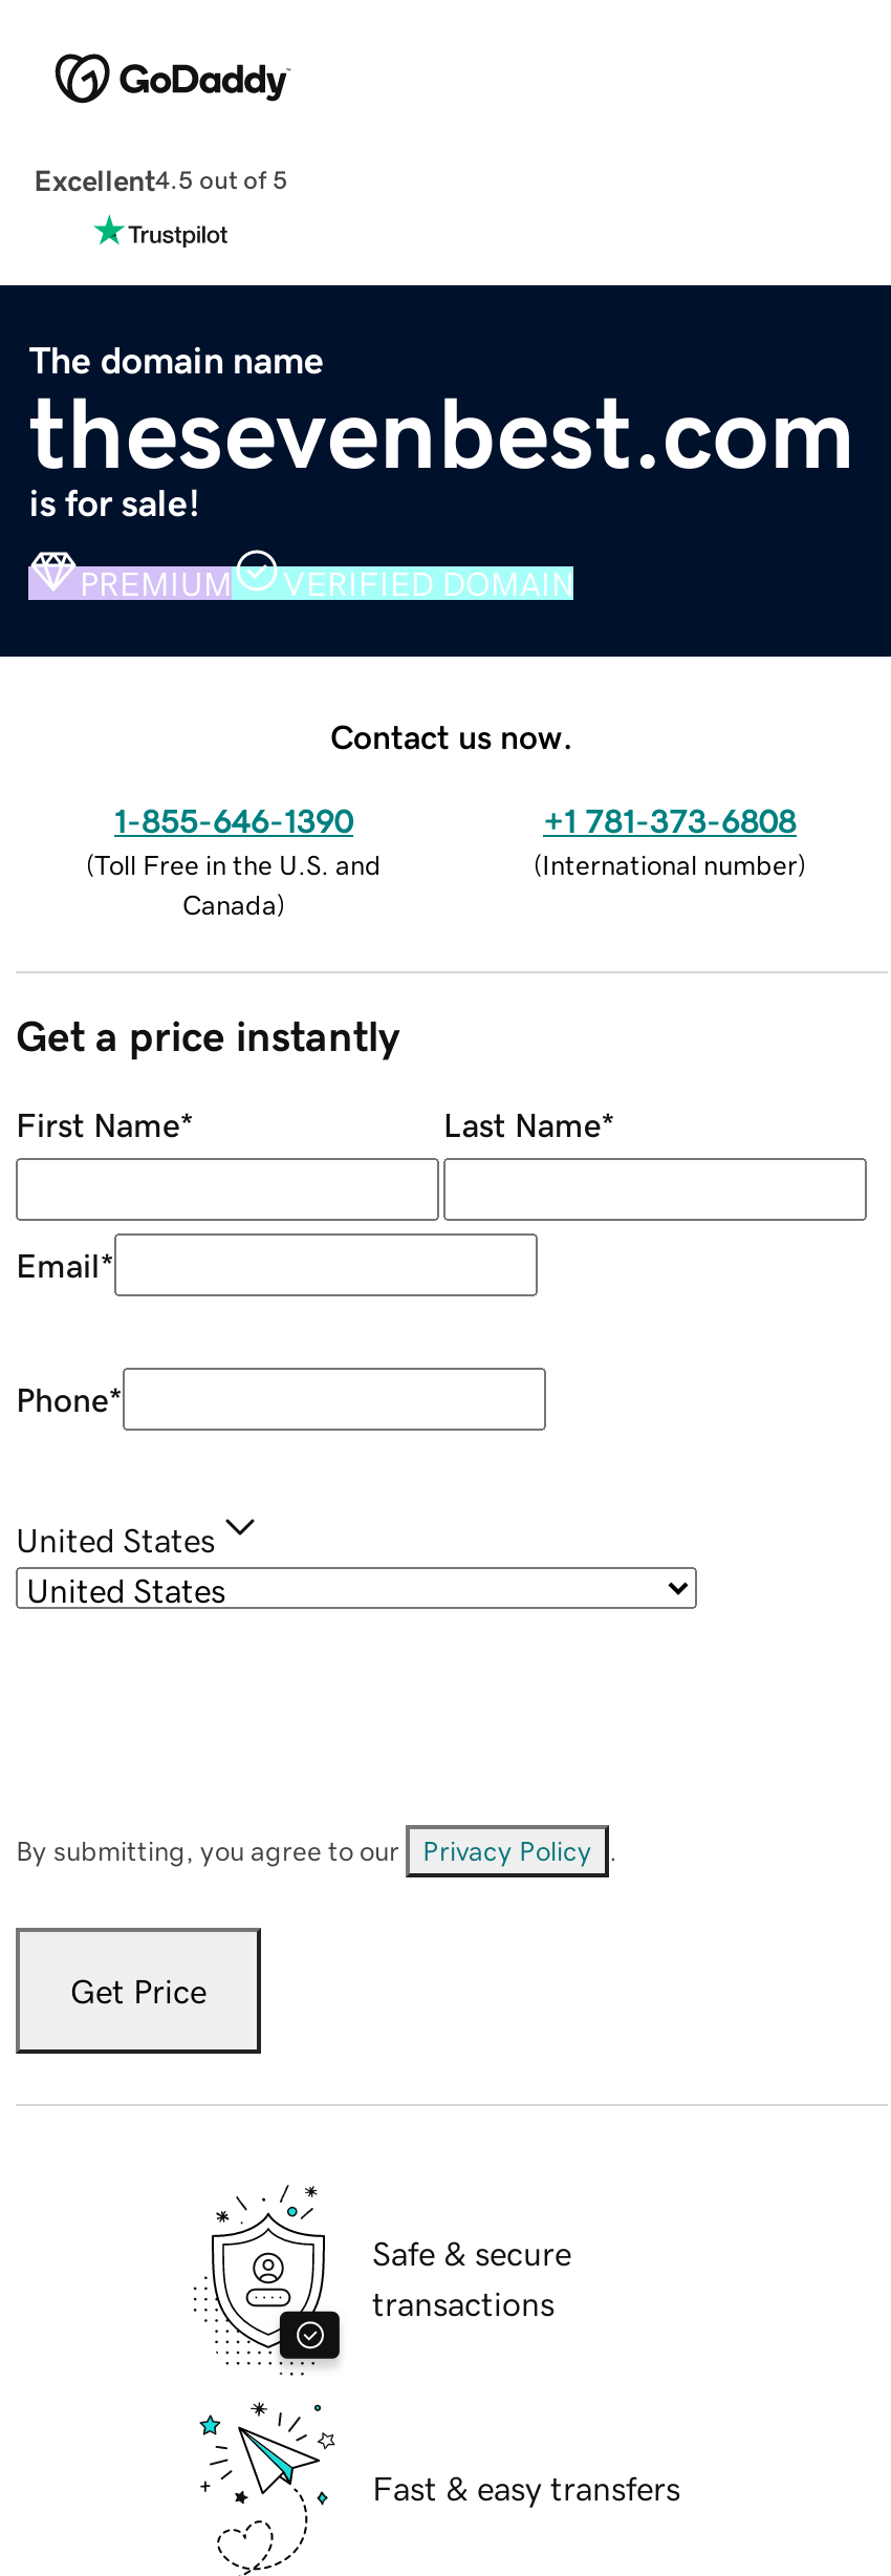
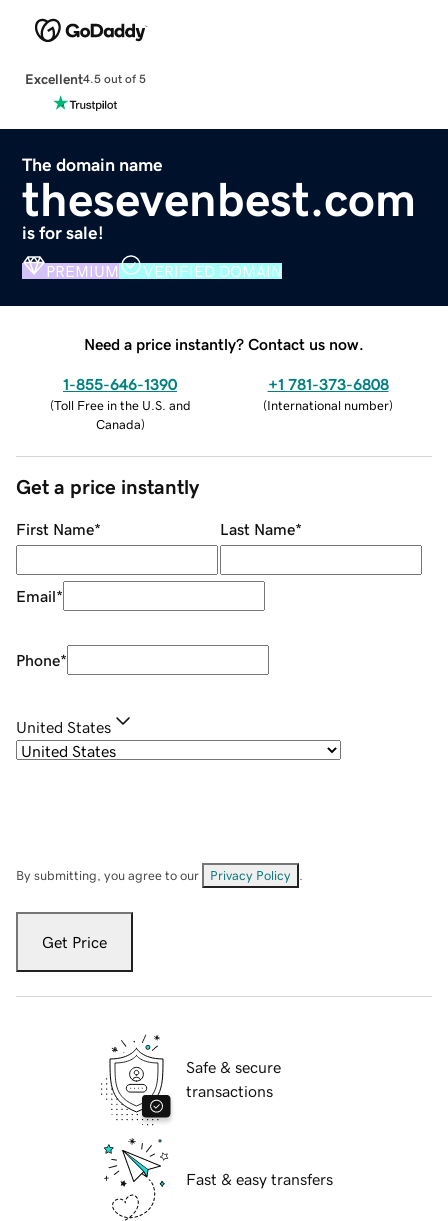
[330,719,573,752] Contact us now. -> [84,336,364,352] Need a price instantly? Contact us now.

